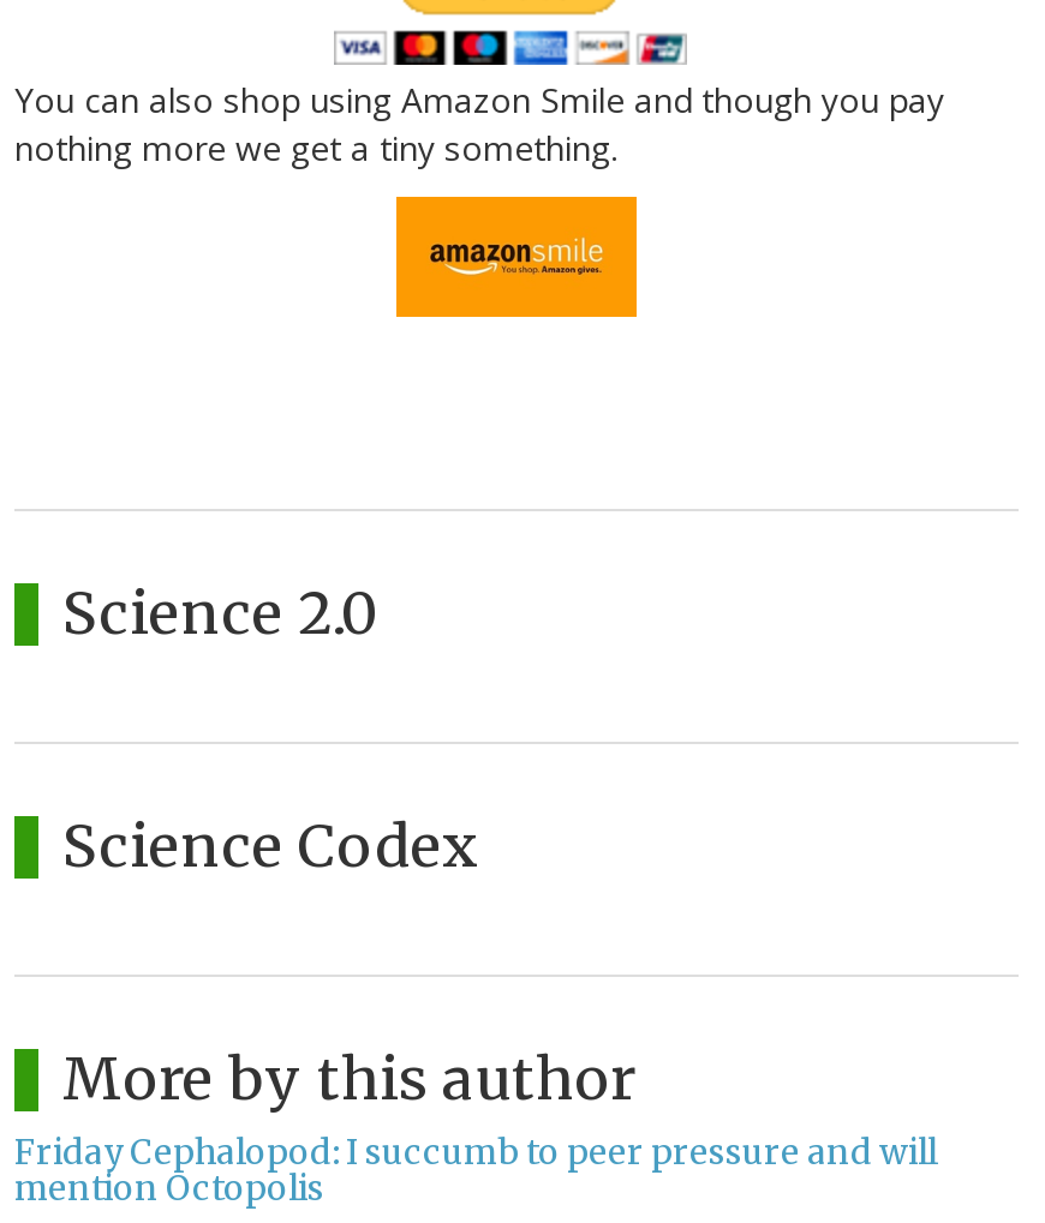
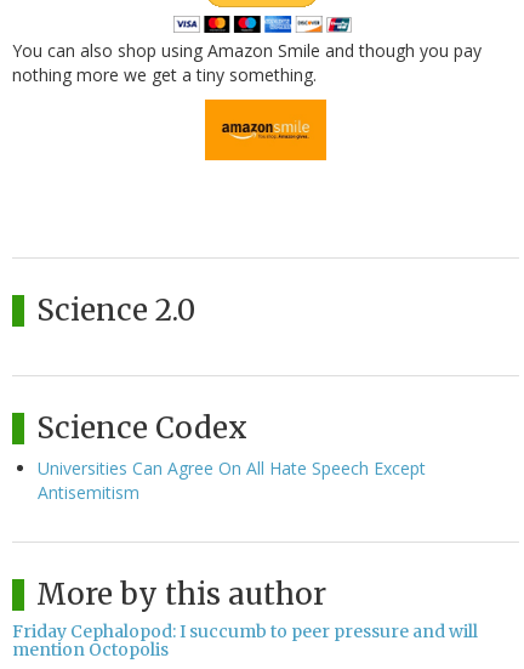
none -> [38,457,426,504] Universities Can Agree On All Hate Speech Except | Antisemitism

